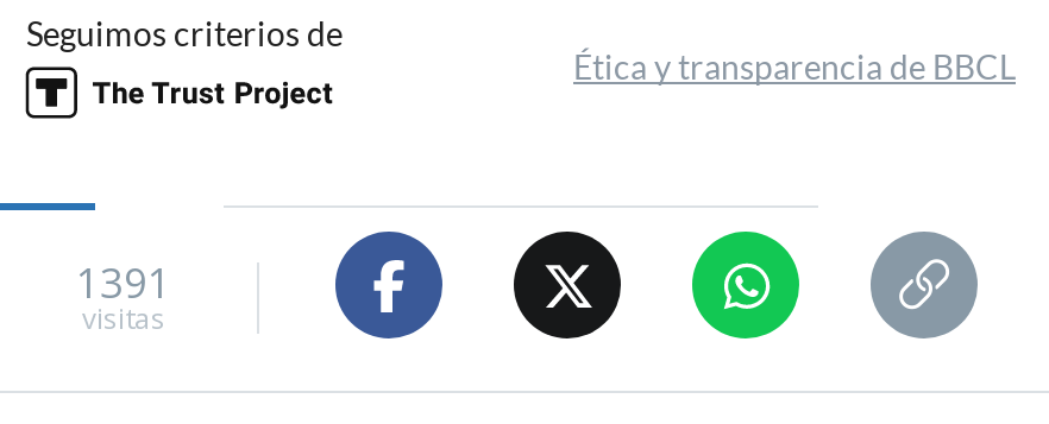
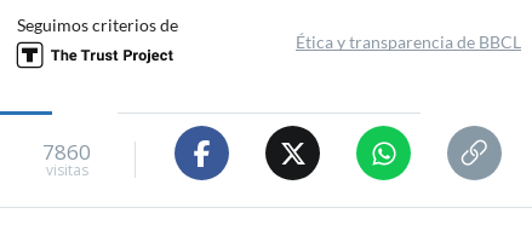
[76,254,171,309] 1391 -> [42,137,91,165] 7860

